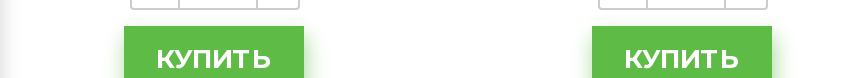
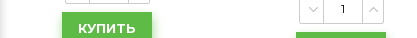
[624,42,740,74] КУПИТЬ -> none

